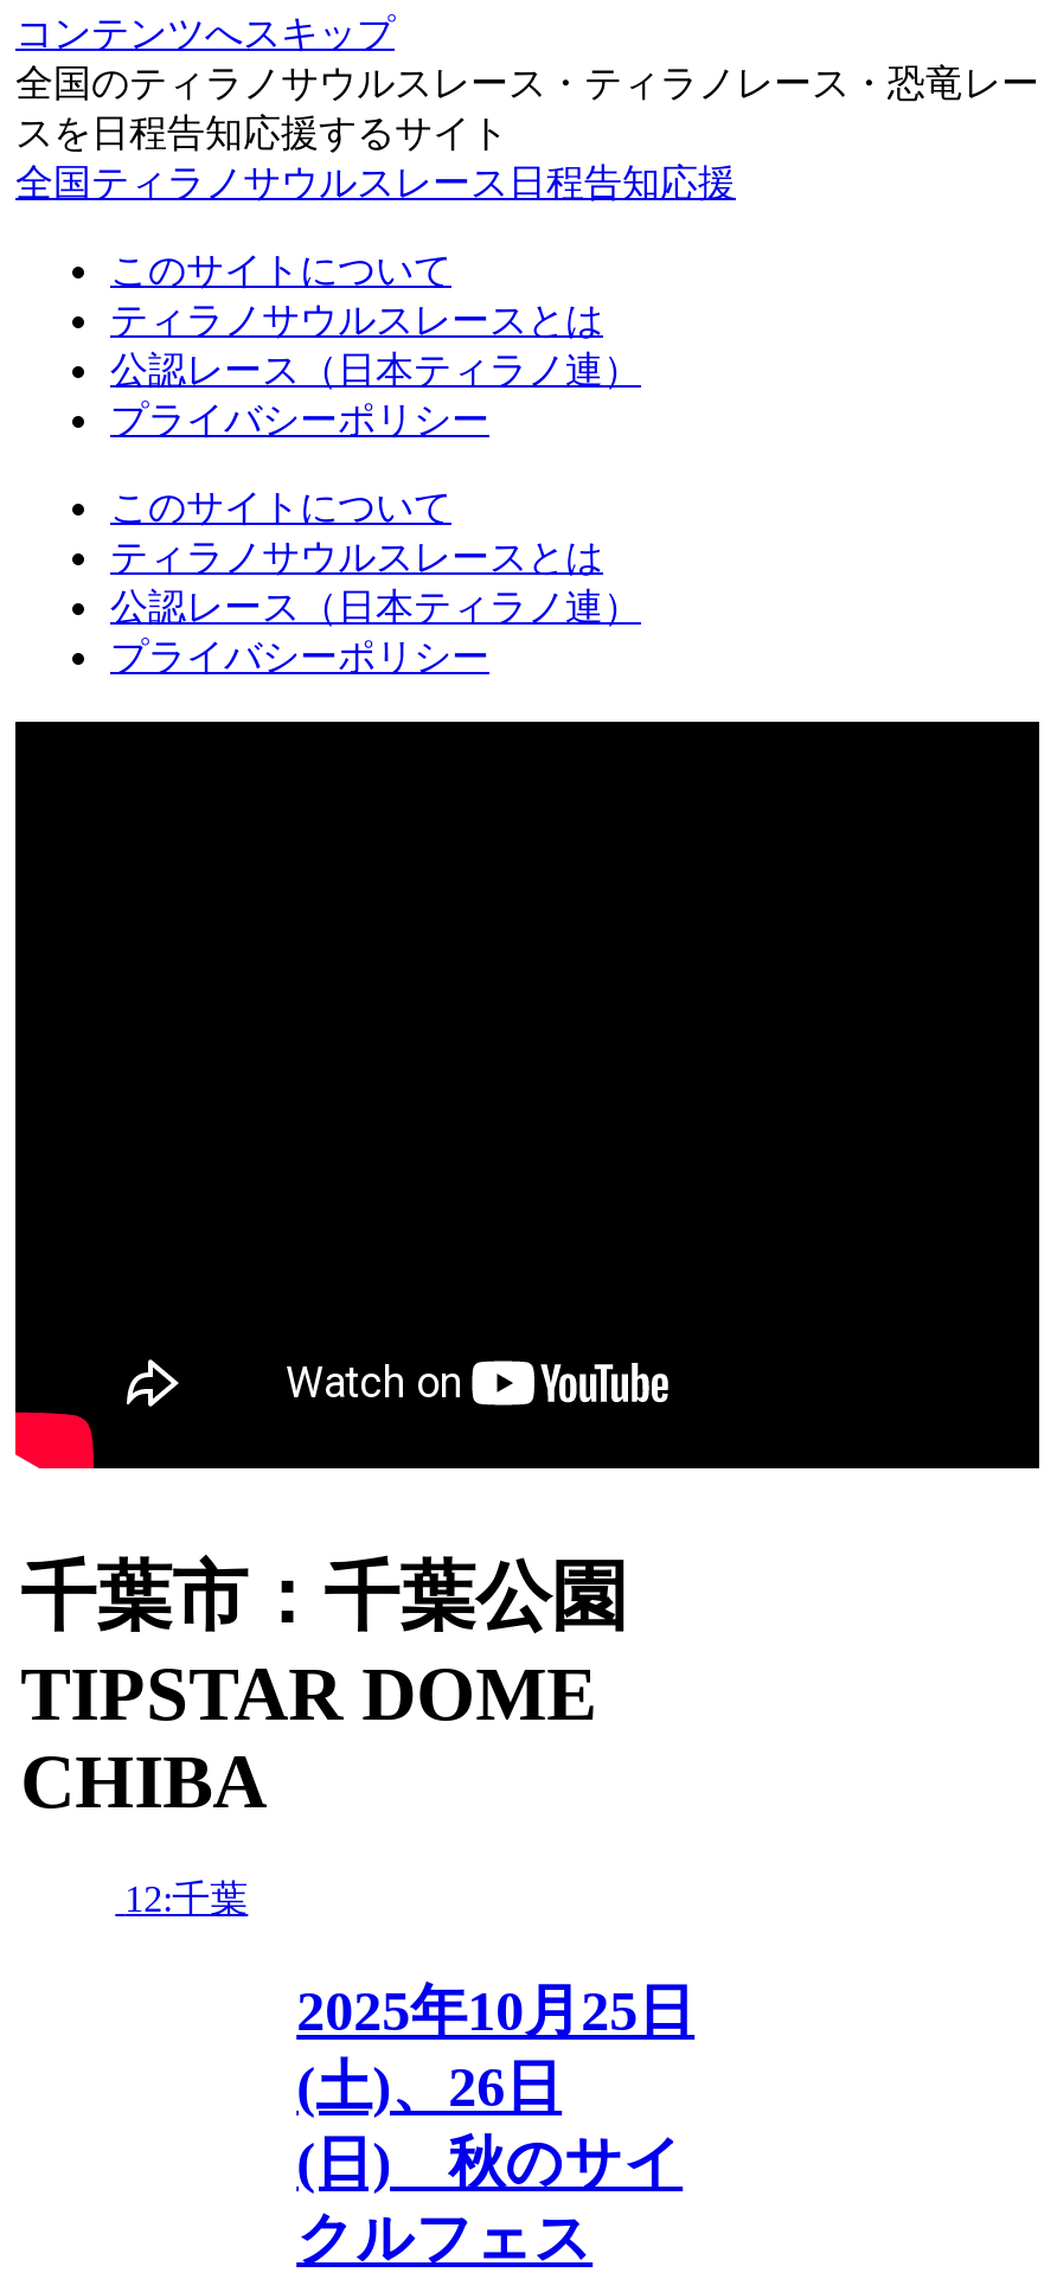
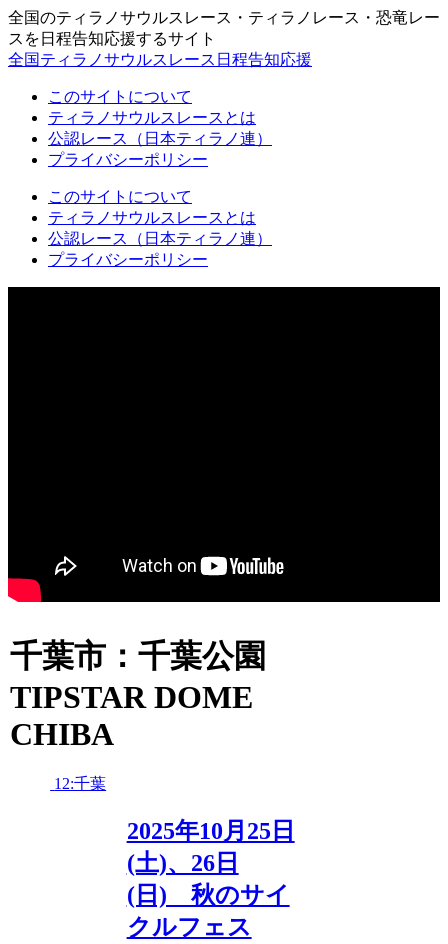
[15,13,395,53] コンテンツへスキップ -> none

